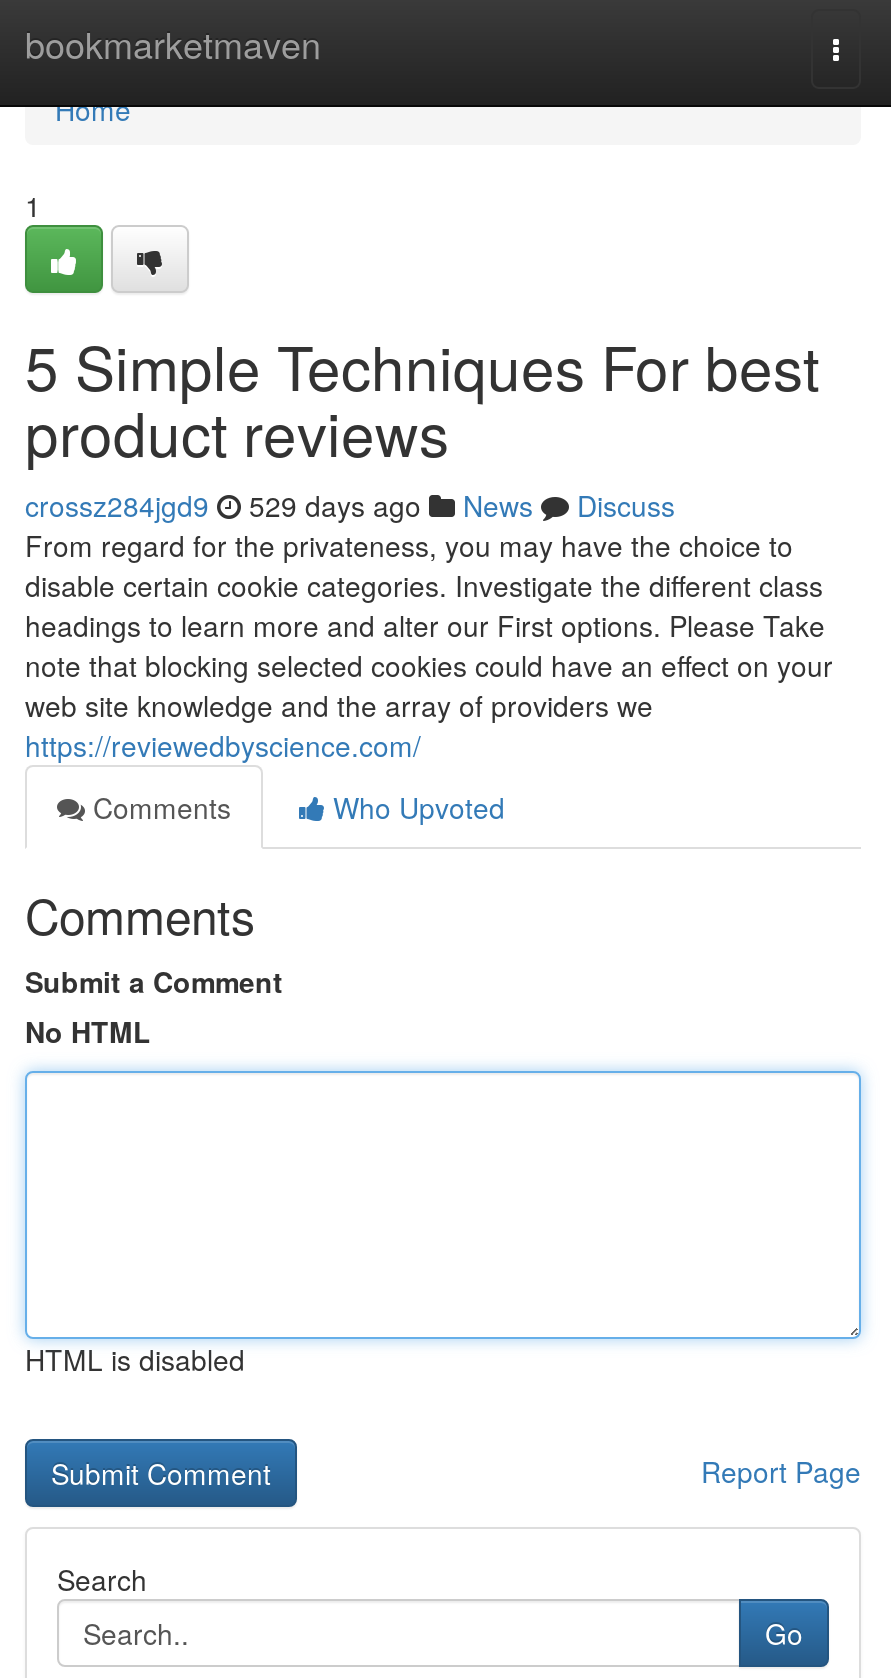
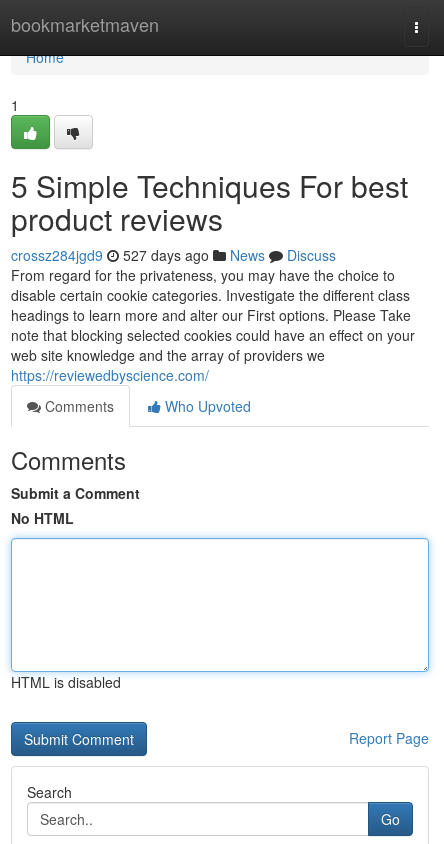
[25,485,675,525] crossz284jgd9 529 days ago News Discuss -> [11,245,336,265] crossz284jgd9 527 days ago News Discuss

